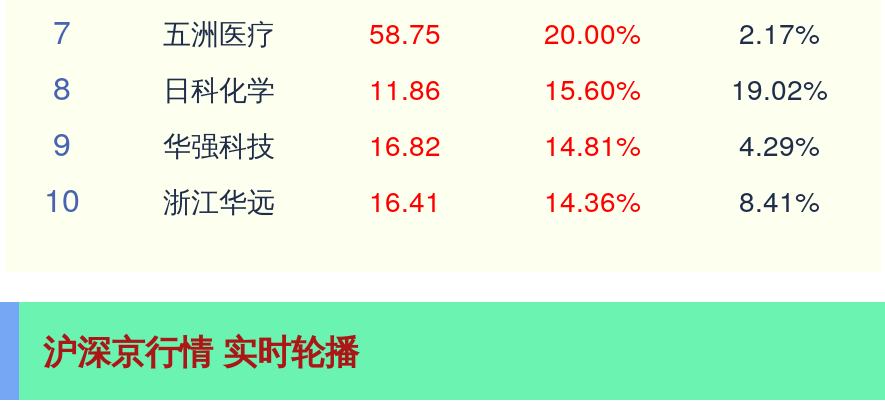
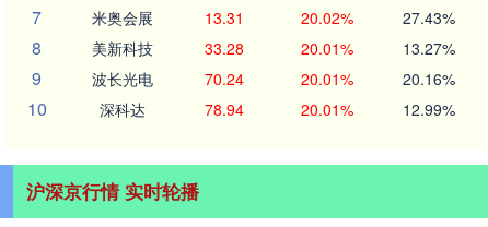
[163,13,819,53] 五洲医疗 | 58.75 | 20.00% | 2.17% -> [92,7,455,29] 米奥会展 | 13.31 | 20.02% | 27.43%
[163,69,827,109] 日科化学 | 11.86 | 15.60% | 19.02% -> [92,38,455,59] 美新科技 | 33.28 | 20.01% | 13.27%
[163,125,819,165] 华强科技 | 16.82 | 14.81% | 4.29% -> [92,68,455,90] 波长光电 | 70.24 | 20.01% | 20.16%
[163,181,819,221] 浙江华远 | 16.41 | 14.36% | 8.41% -> [100,99,455,120] 深科达 | 78.94 | 20.01% | 12.99%

